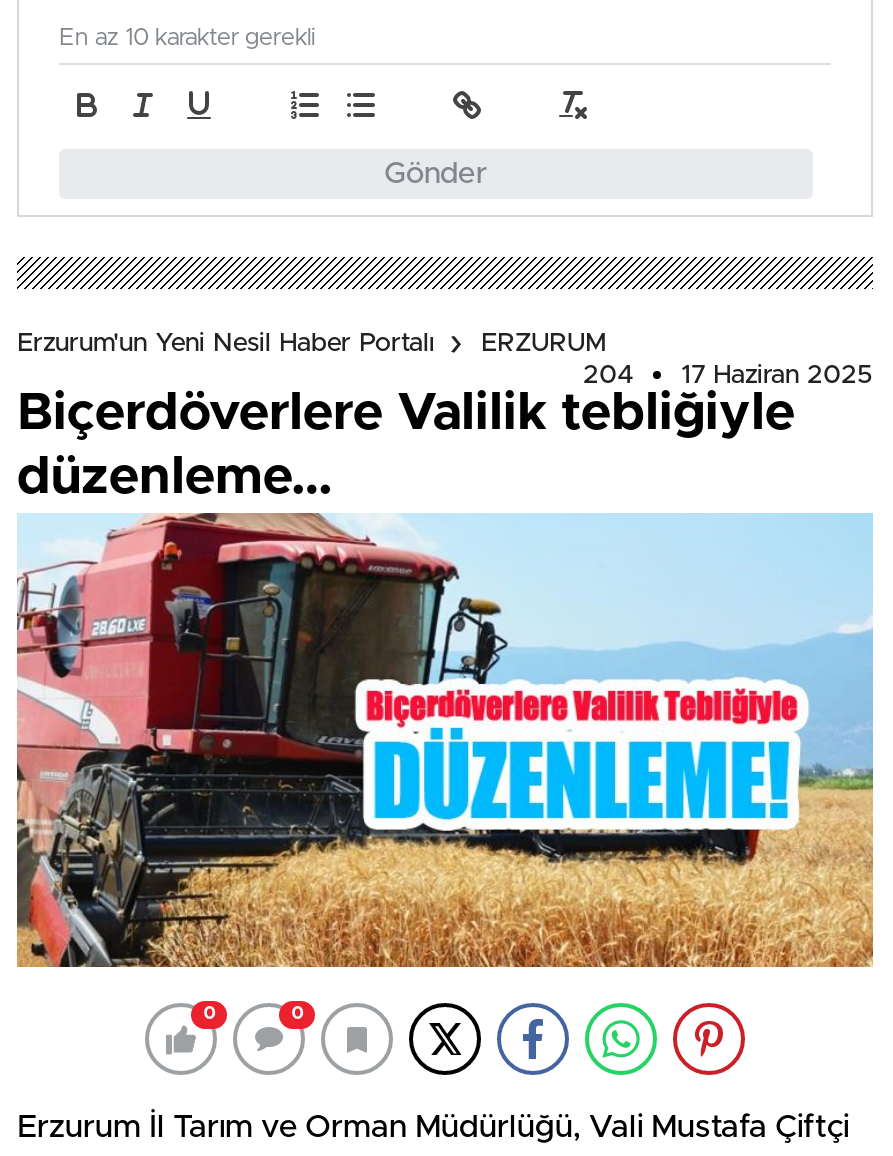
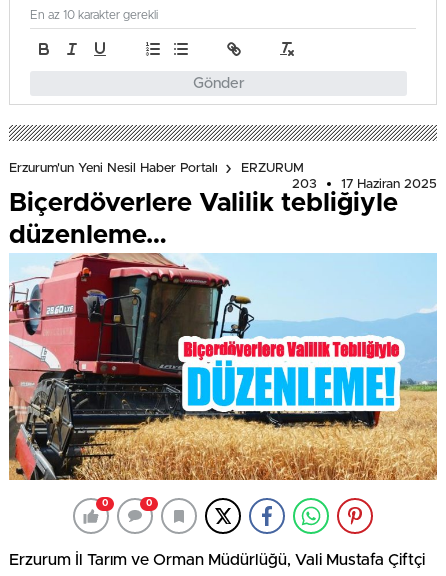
[583,363,873,389] 204 17 Haziran 2025 -> [292,178,437,191] 203 17 Haziran 2025

